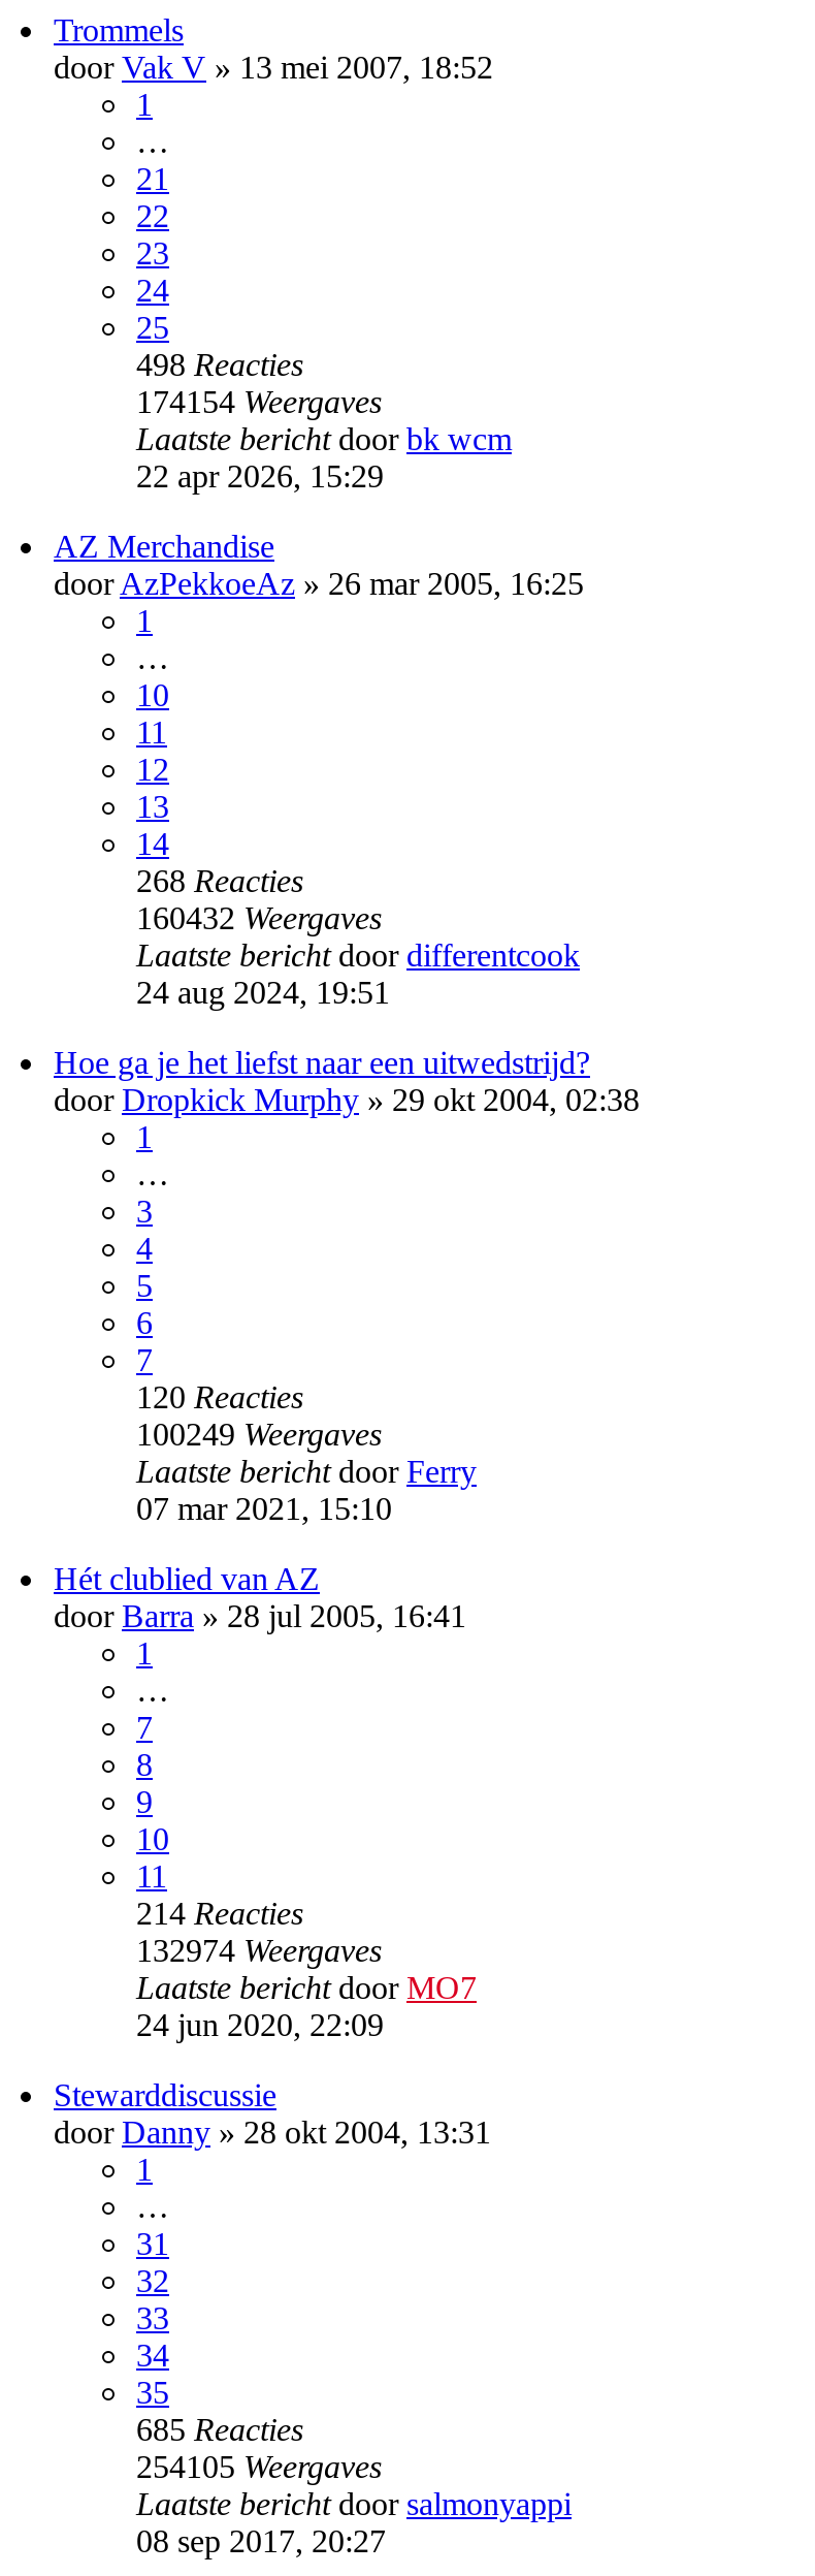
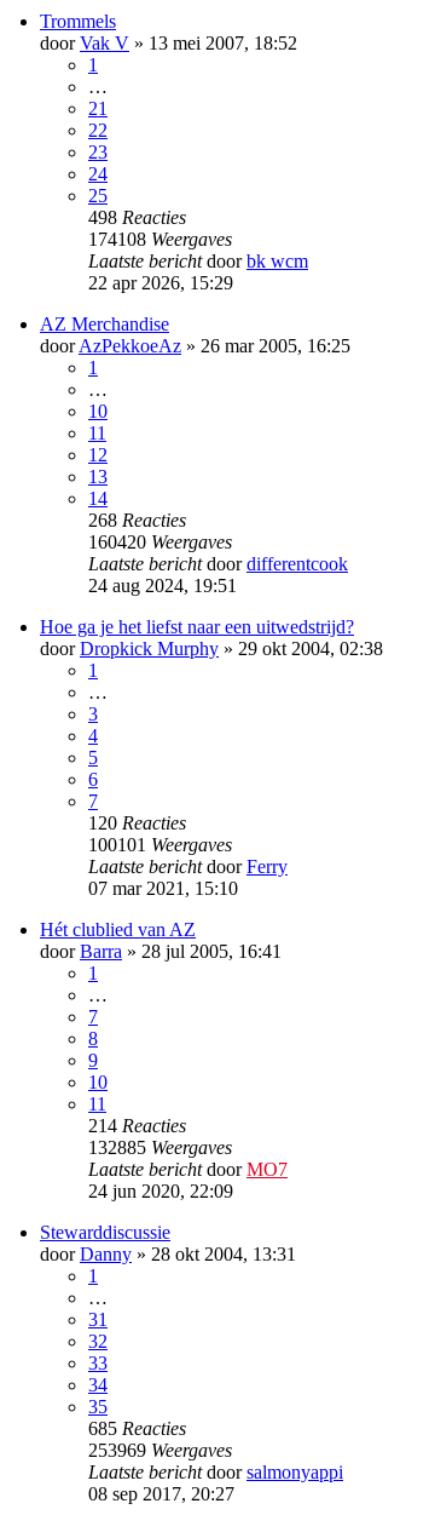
[136,384,382,419] 174154 Weergaves -> [88,229,232,249] 174108 Weergaves
[136,900,382,935] 160432 Weergaves -> [88,532,232,552] 160420 Weergaves
[136,1416,382,1451] 100249 Weergaves -> [88,834,232,855] 100101 Weergaves
[136,1933,382,1968] 132974 Weergaves -> [88,1137,232,1158] 132885 Weergaves
[136,2449,382,2484] 254105 Weergaves -> [88,1440,232,1460] 253969 Weergaves

